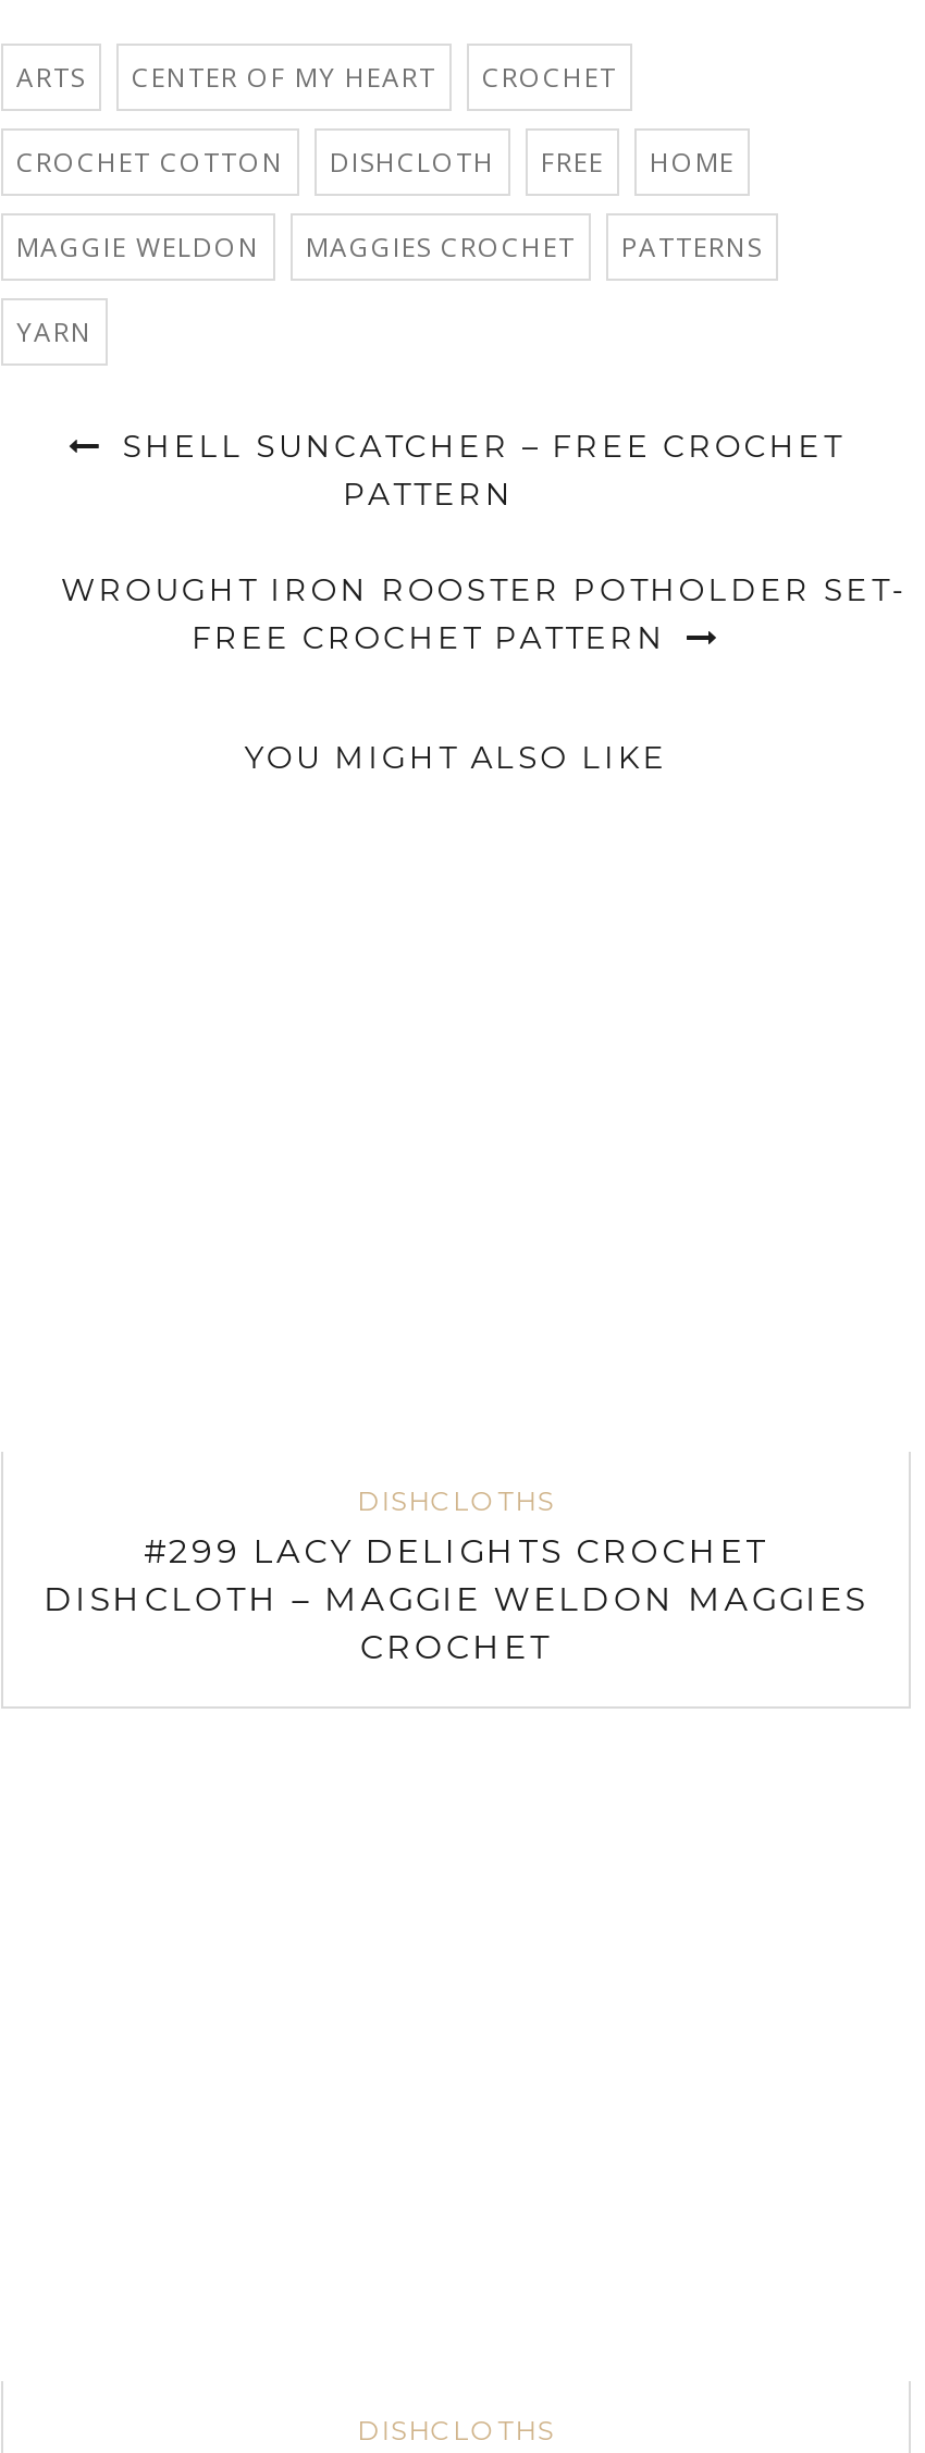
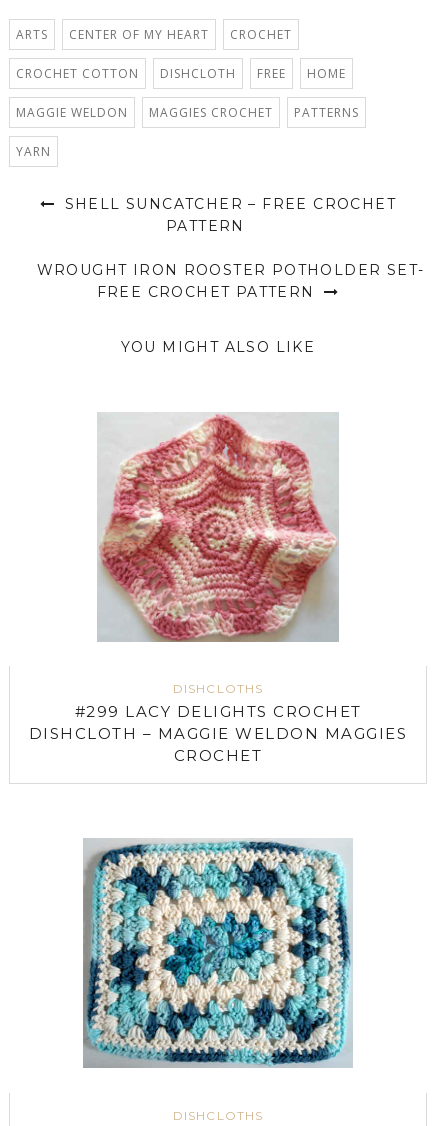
none -> [97,412,339,643] [image]
none -> [82,838,353,1069] [image]

